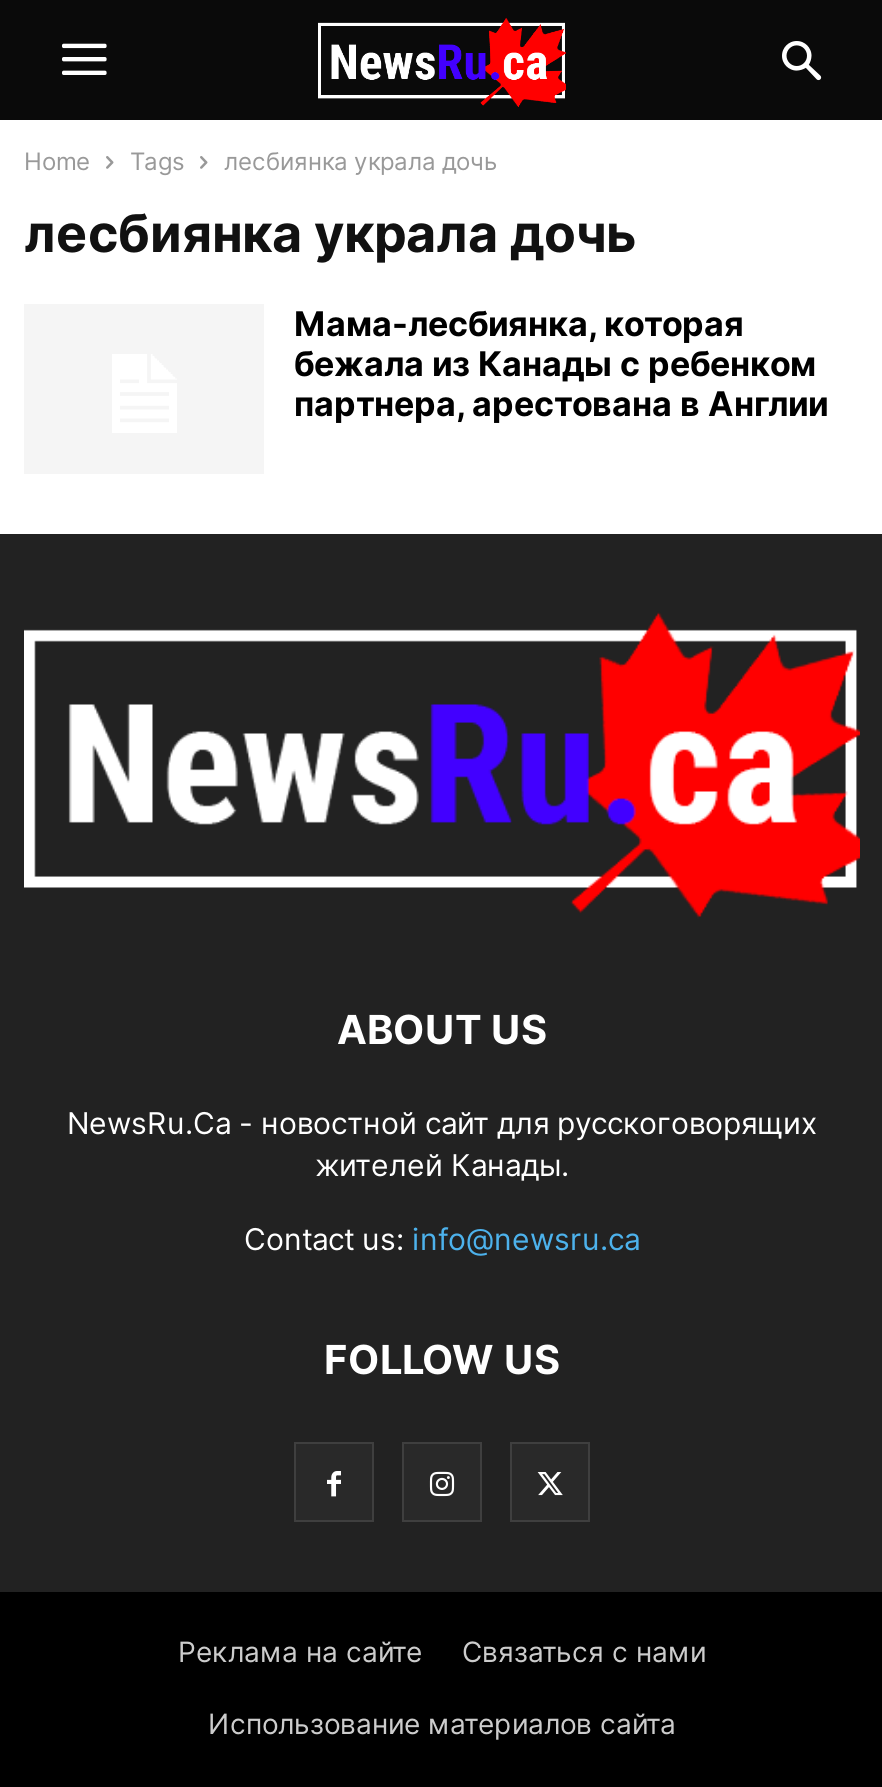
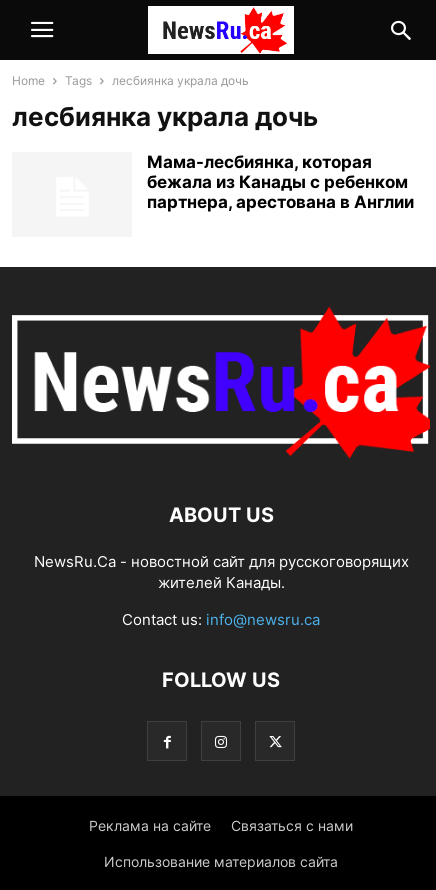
[296,12,588,108] [image] -> [147,5,295,55] [image]

